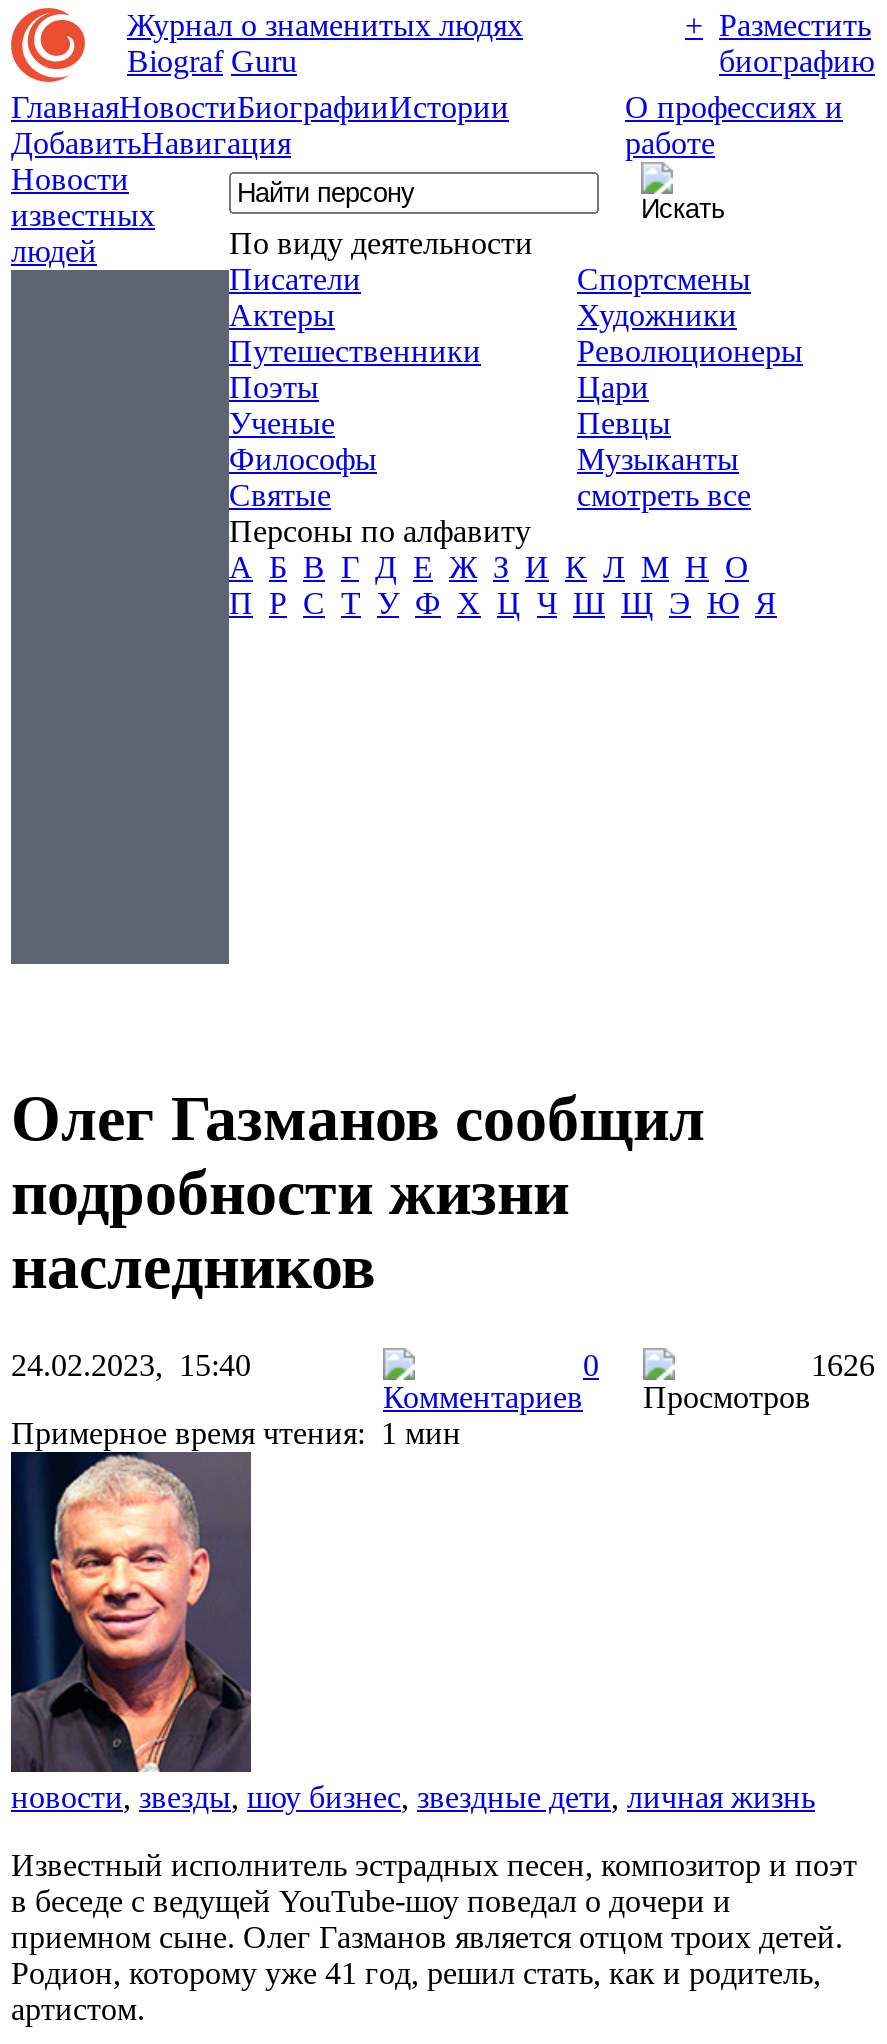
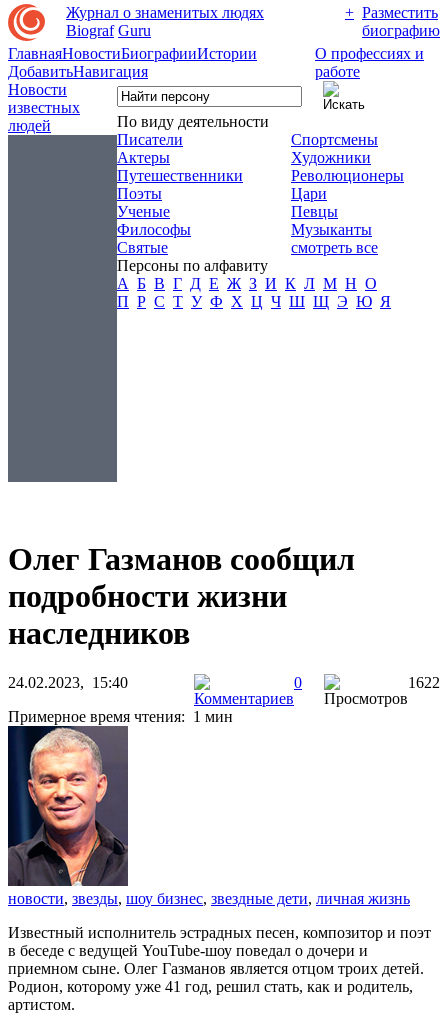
[811,1348,875,1382] 1626 -> [408,674,440,691] 1622

